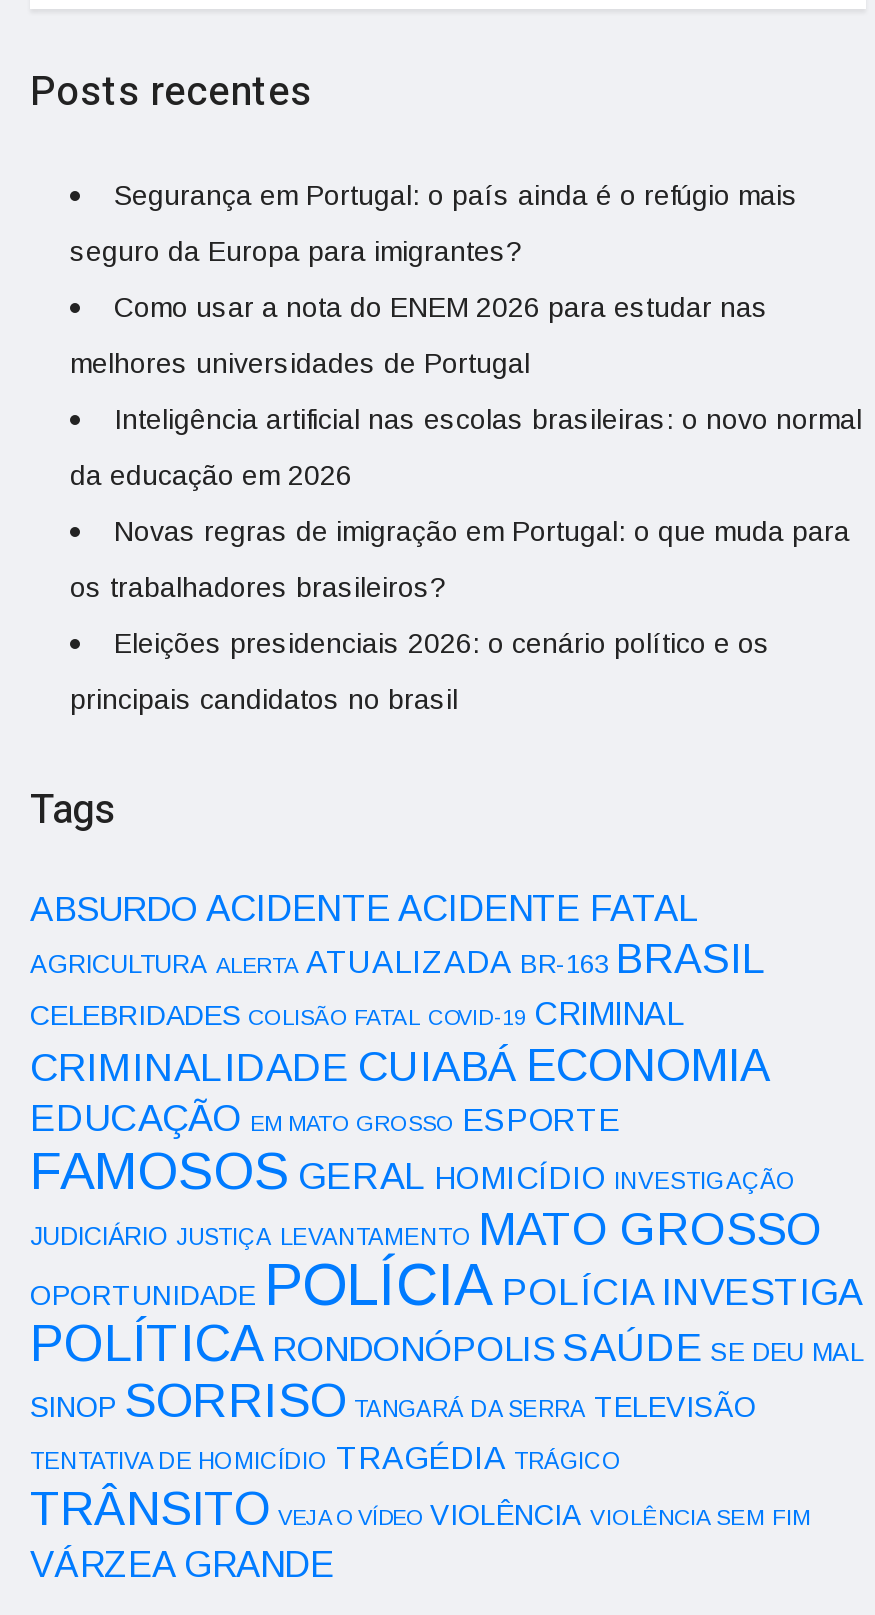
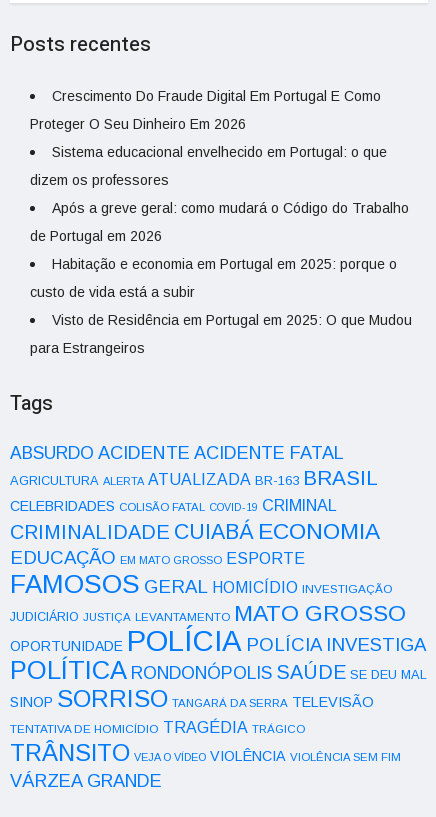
[114,179,798,211] Segurança em Portugal: o país ainda é o refúgio mais -> [52,88,381,104] Crescimento Do Fraude Digital Em Portugal E Como
[70,235,522,267] seguro da Europa para imigrantes? -> [30,116,246,132] Proteger O Seu Dinheiro Em 2026
[114,291,768,323] Como usar a nota do ENEM 2026 para estudar nas -> [52,144,387,160] Sistema educacional envelhecido em Portugal: o que
[70,347,530,379] melhores universidades de Portugal -> [30,172,169,188] dizem os professores
[114,403,862,435] Inteligência artificial nas escolas brasileiras: o novo normal -> [52,200,409,216] Após a greve geral: como mudará o Código do Trabalho
[70,459,352,491] da educação em 2026 -> [30,228,162,244] de Portugal em 2026
[114,515,850,547] Novas regras de imigração em Portugal: o que muda para -> [52,256,397,272] Habitação e economia em Portugal em 2025: porque o
[70,571,446,603] os trabalhadores brasileiros? -> [30,284,195,300] custo de vida está a subir
[114,627,770,659] Eleições presidenciais 2026: o cenário político e os -> [52,312,412,328] Visto de Residência em Portugal em 2025: O que Mudou
[70,683,458,715] principais candidatos no brasil -> [30,340,145,356] para Estrangeiros

